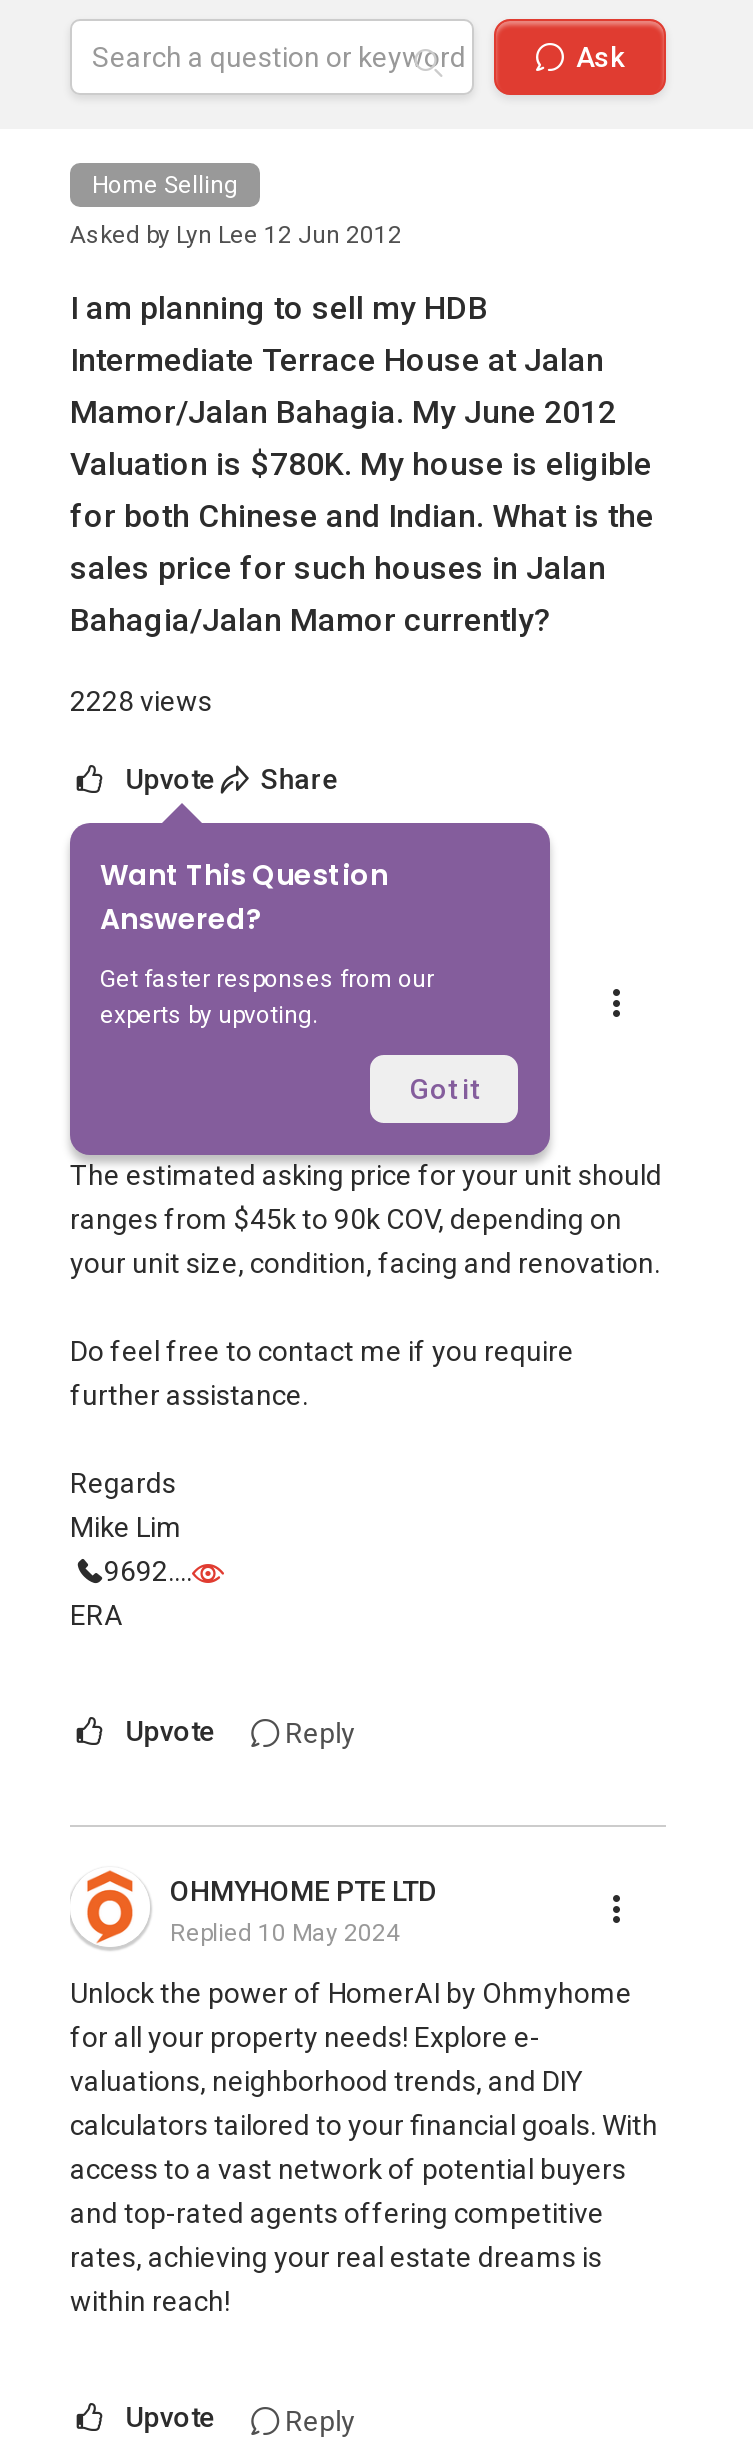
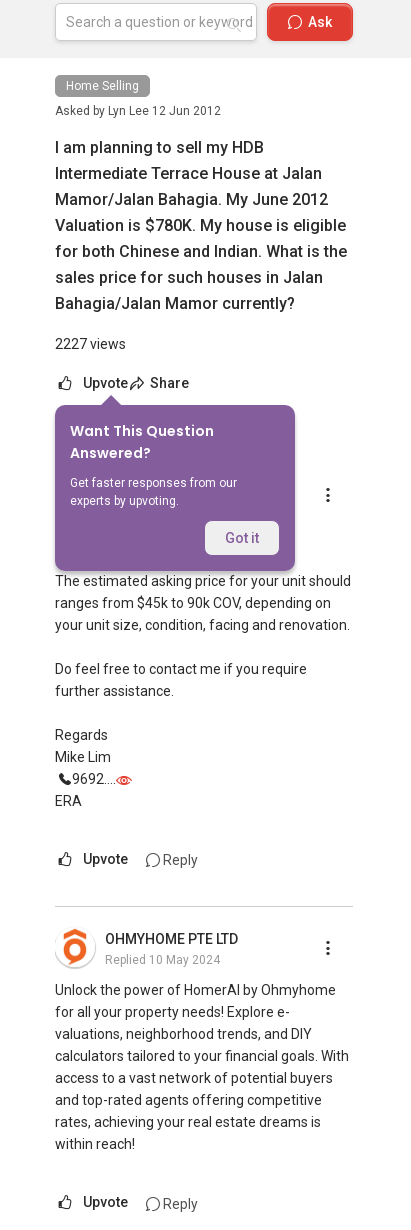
[70,685,212,717] 2228 views -> [55,336,126,352] 2227 views

